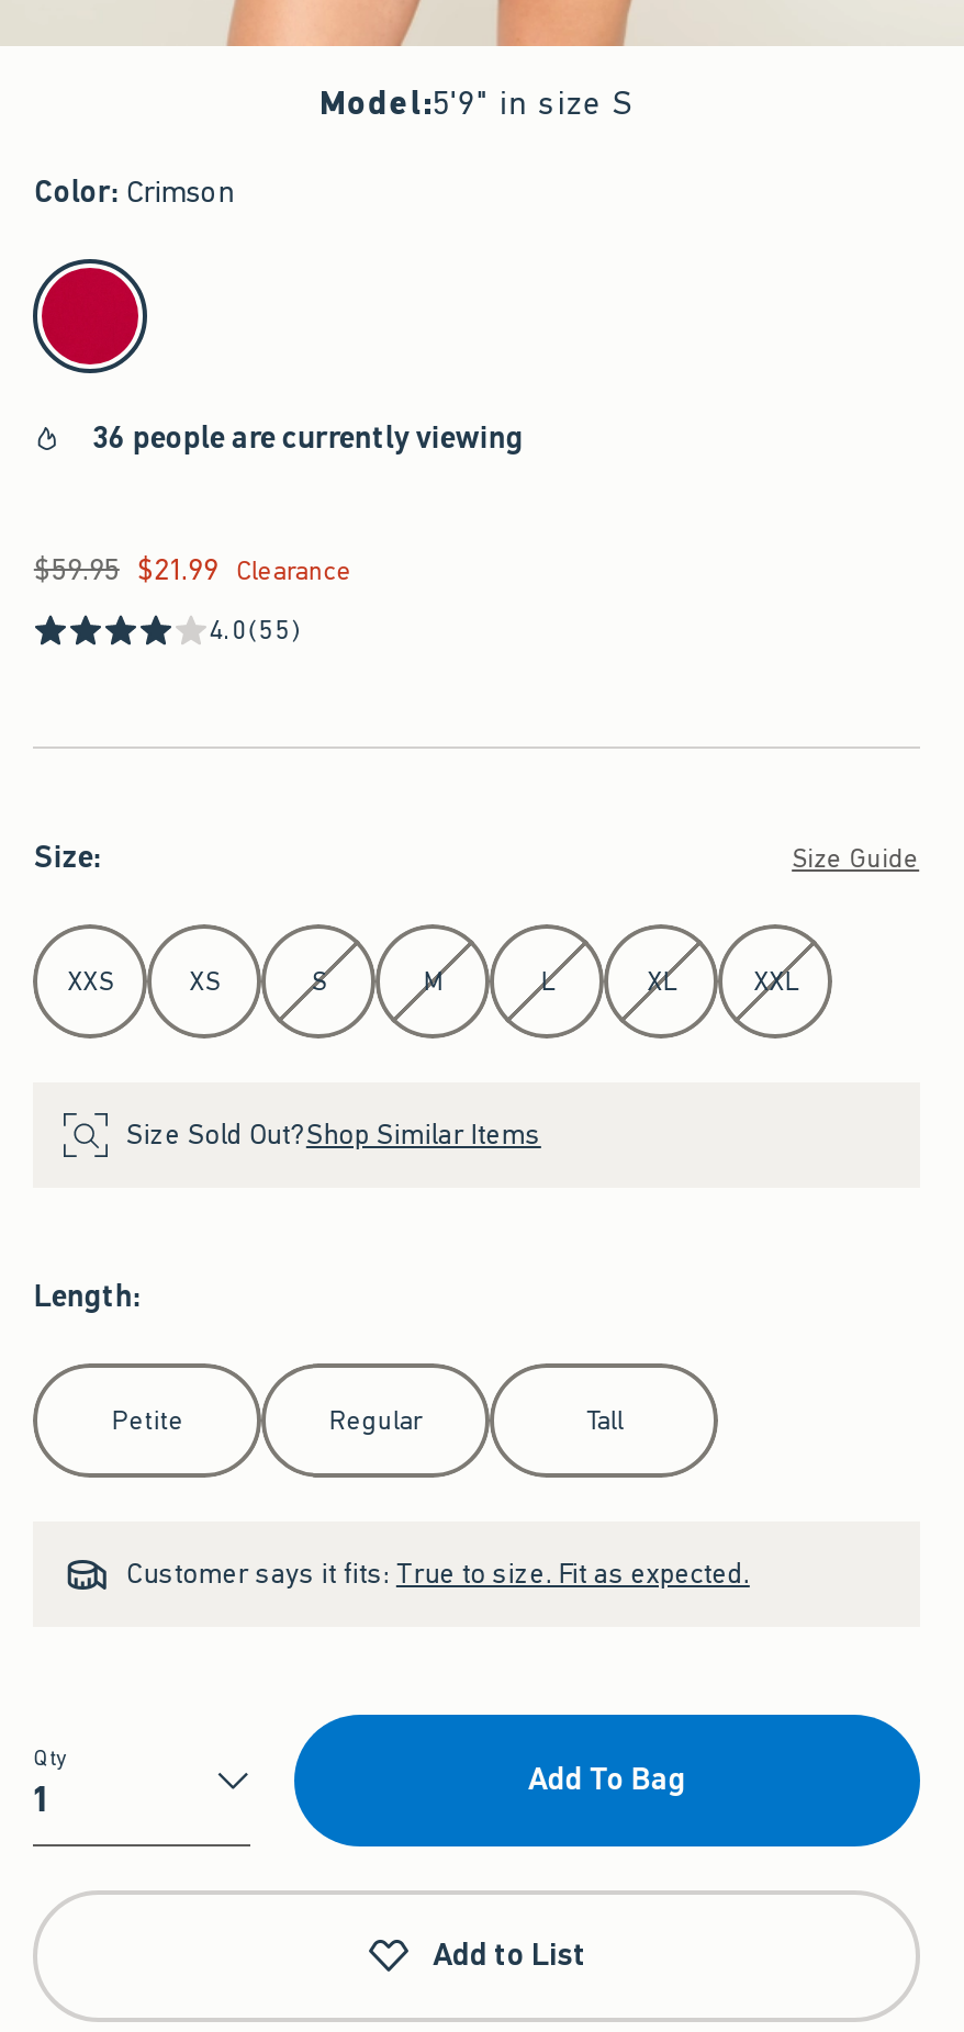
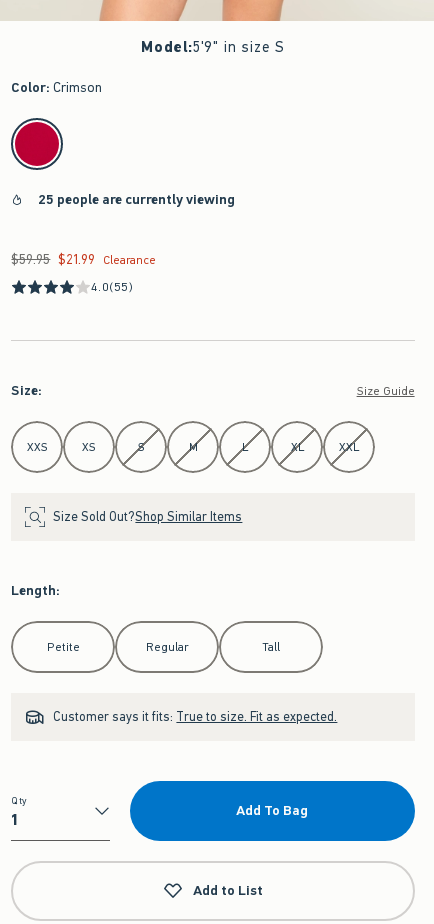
[93,417,524,459] 36 people are currently viewing -> [38,190,235,209] 25 people are currently viewing

